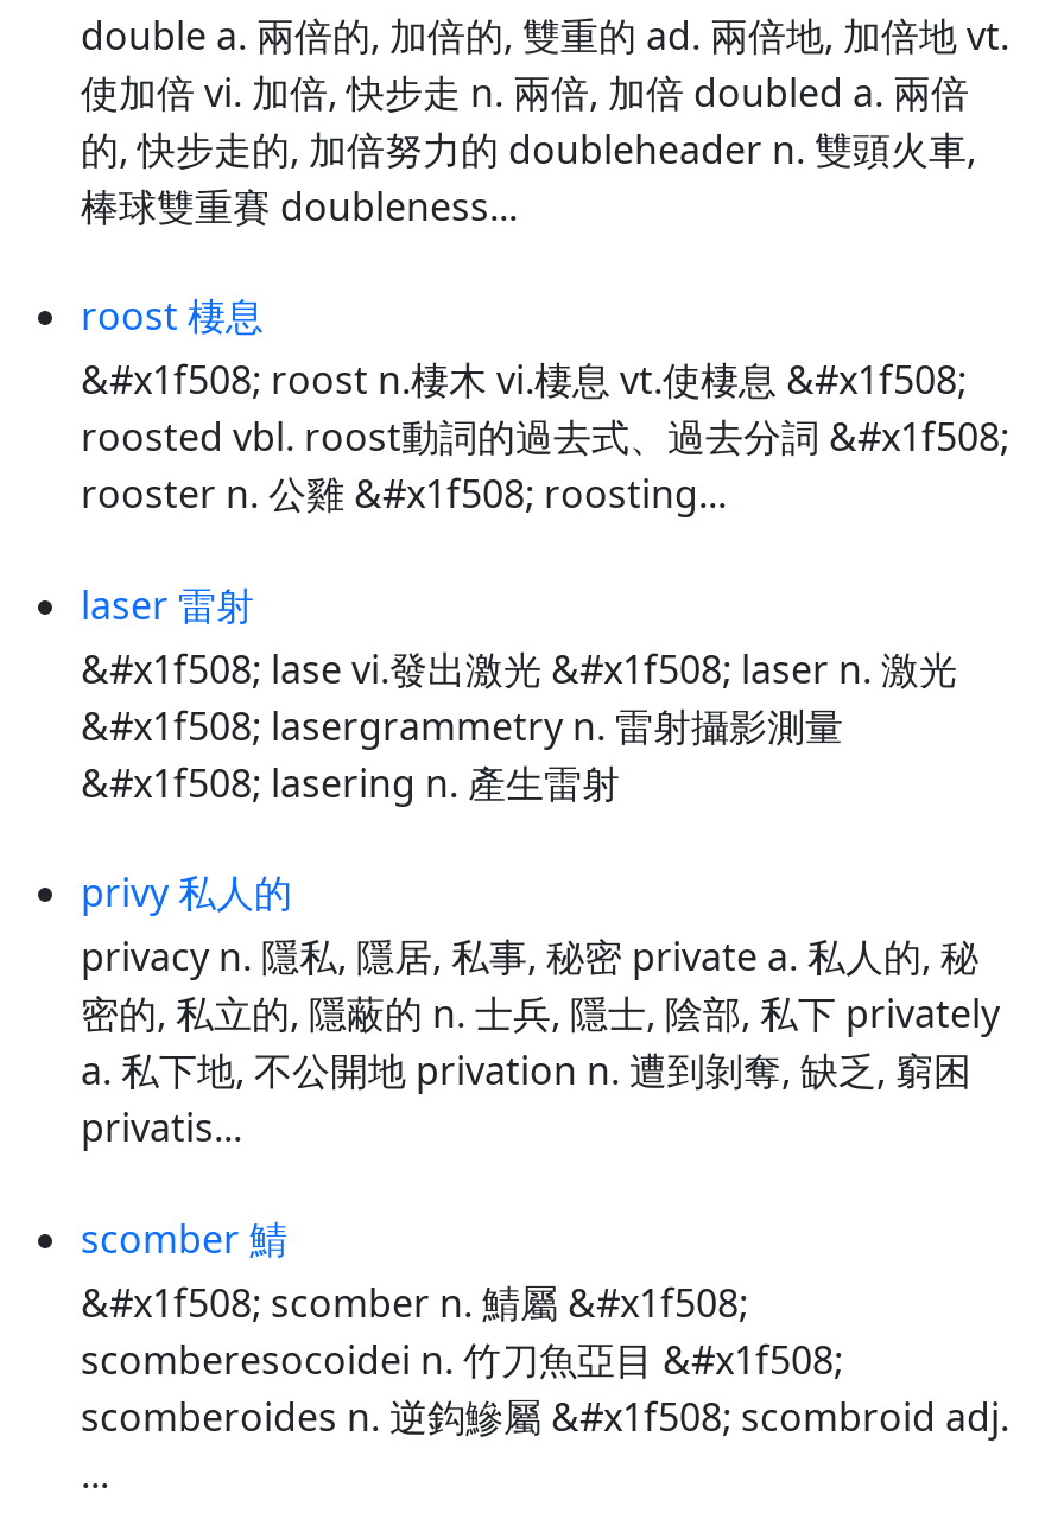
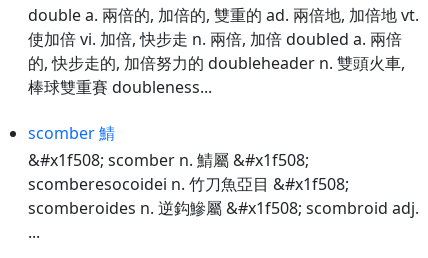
[81,290,1009,1154] roost 棲息 | &#x1f508; roost n.棲木 vi.棲息 vt.使棲息 &#x1f508; | roosted vbl. roost動詞的過去式、過去分詞 &#x1f508; | rooster n. 公雞 &#x1f508; roosting... | laser 雷射 | &#x1f508; lase vi.發出激光 &#x1f508; laser n. 激光 | &#x1f508; lasergrammetry n. 雷射攝影測量 | &#x1f508; lasering n. 產生雷射 | privy 私人的 | privacy n. 隱私, 隱居, 私事, 秘密 private a. 私人的, 秘 | 密的, 私立的, 隱蔽的 n. 士兵, 隱士, 陰部, 私下 privately | a. 私下地, 不公開地 privation n. 遭到剝奪, 缺乏, 窮困 | privatis... -> none

